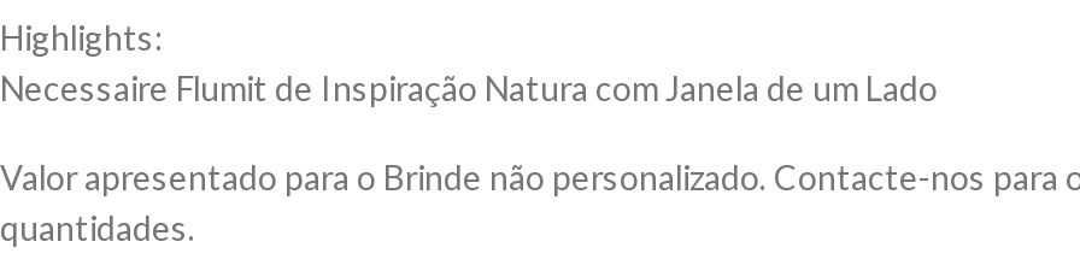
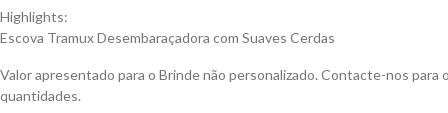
[0,66,938,107] Necessaire Flumit de Inspiração Natura com Janela de um Lado -> [0,28,335,45] Escova Tramux Desembaraçadora com Suaves Cerdas

